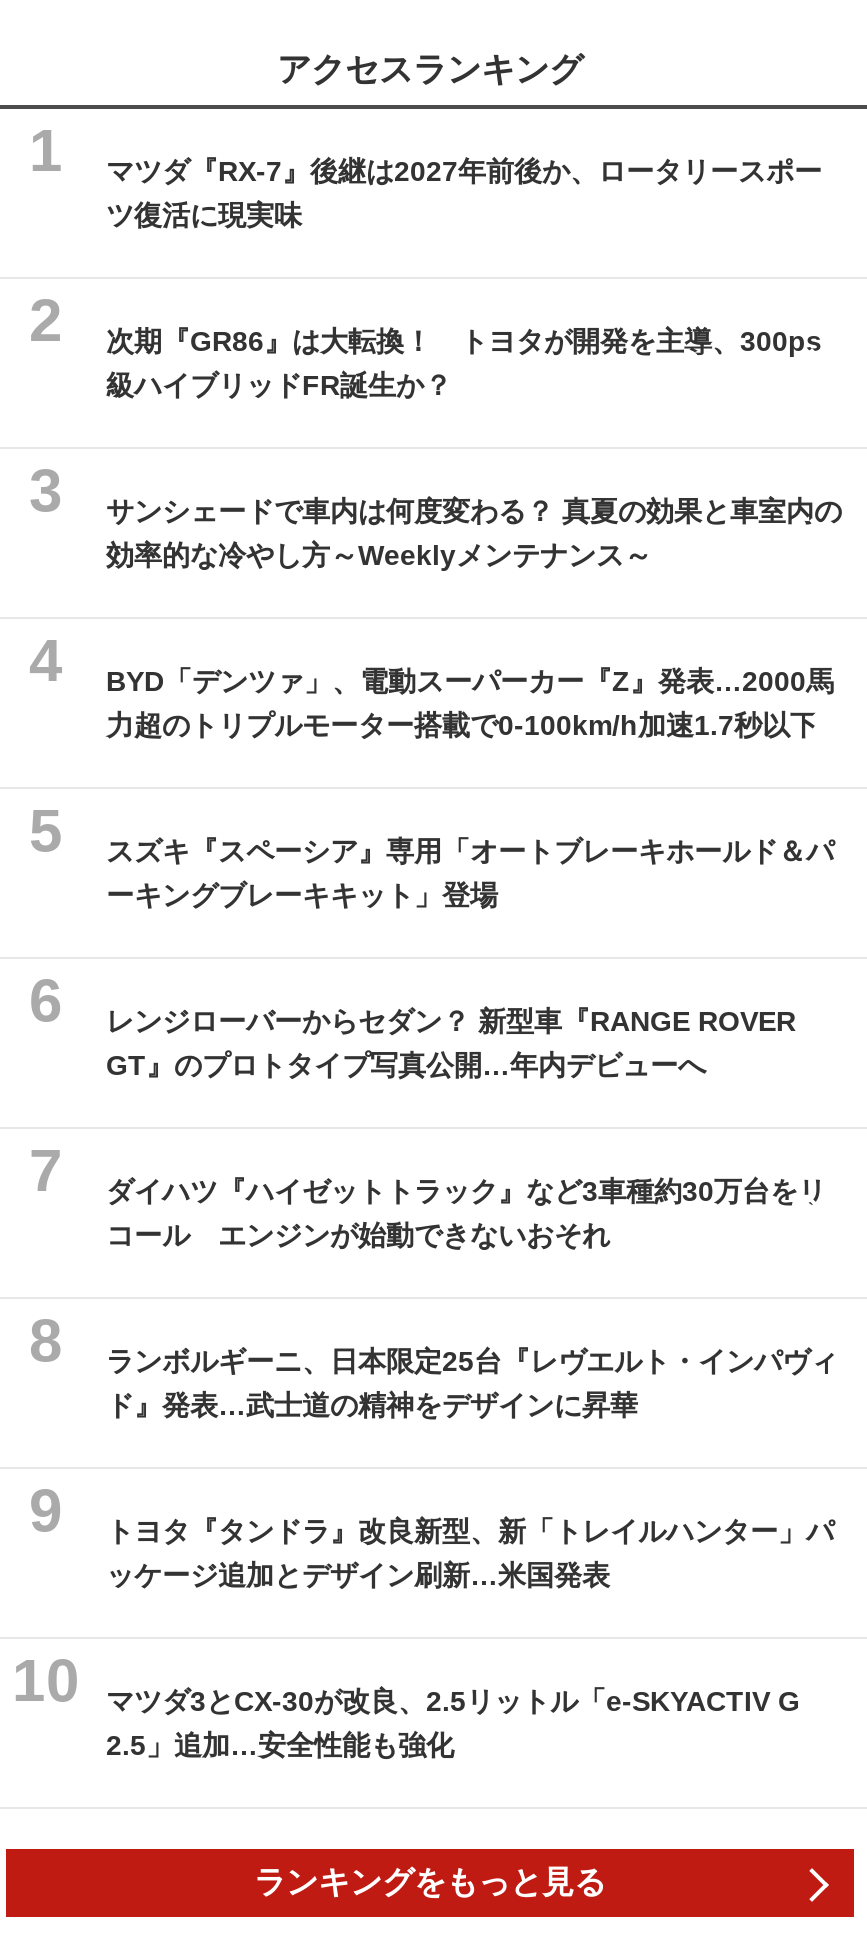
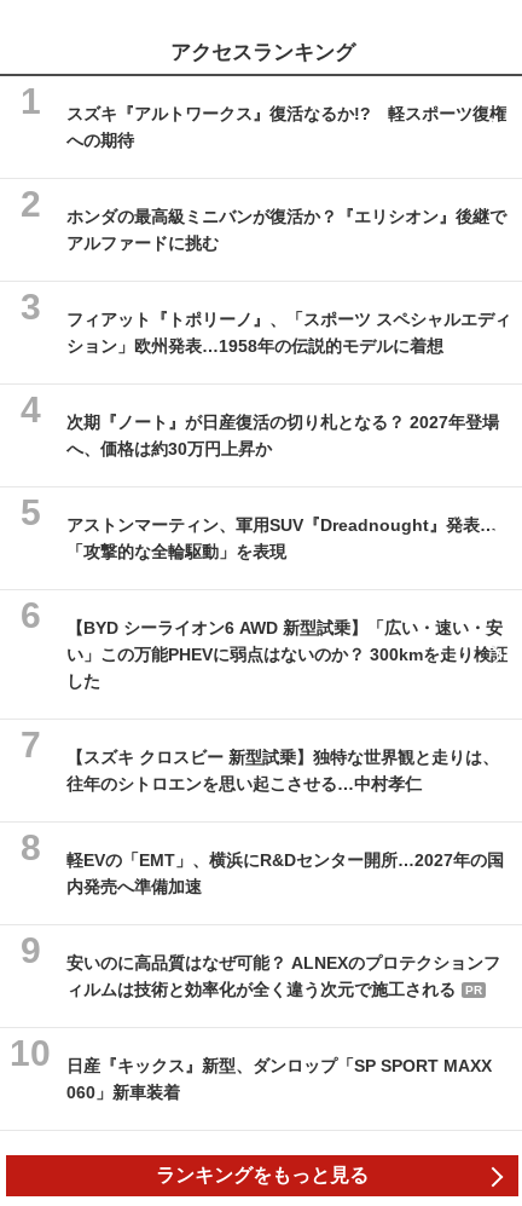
[106,155,822,231] マツダ『RX-7』後継は2027年前後か、ロータリースポー | ツ復活に現実味 -> [66,104,506,150] スズキ『アルトワークス』復活なるか!? 軽スポーツ復権 | への期待
[106,325,822,401] 次期『GR86』は大転換！ トヨタが開発を主導、300ps | 級ハイブリッドFR誕生か？ -> [66,207,506,253] ホンダの最高級ミニバンが復活か？『エリシオン』後継で | アルファードに挑む
[106,495,842,571] サンシェードで車内は何度変わる？ 真夏の効果と車室内の | 効率的な冷やし方～Weeklyメンテナンス～ -> [66,310,511,356] フィアット『トポリーノ』、「スポーツ スペシャルエディ | ション」欧州発表…1958年の伝説的モデルに着想
[106,665,834,741] BYD「デンツァ」、電動スーパーカー『Z』発表…2000馬 | 力超のトリプルモーター搭載で0-100km/h加速1.7秒以下 -> [66,413,499,459] 次期『ノート』が日産復活の切り札となる？ 2027年登場 | へ、価格は約30万円上昇か
[106,835,834,911] スズキ『スペーシア』専用「オートブレーキホールド＆パ | ーキングブレーキキット」登場 -> [66,516,497,562] アストンマーティン、軍用SUV『Dreadnought』発表… | 「攻撃的な全輪駆動」を表現
[106,1005,796,1081] レンジローバーからセダン？ 新型車『RANGE ROVER | GT』のプロトタイプ写真公開…年内デビューへ -> [66,618,507,691] 【BYD シーライオン6 AWD 新型試乗】「広い・速い・安 | い」この万能PHEVに弱点はないのか？ 300kmを走り検証 | した
[106,1175,826,1251] ダイハツ『ハイゼットトラック』など3車種約30万台をリ | コール エンジンが始動できないおそれ -> [66,748,499,794] 【スズキ クロスビー 新型試乗】独特な世界観と走りは、 | 往年のシトロエンを思い起こさせる…中村孝仁
[106,1345,838,1421] ランボルギーニ、日本限定25台『レヴエルト・インパヴィ | ド』発表…武士道の精神をデザインに昇華 -> [66,851,504,897] 軽EVの「EMT」、横浜にR&Dセンター開所…2027年の国 | 内発売へ準備加速
[106,1515,834,1591] トヨタ『タンドラ』改良新型、新「トレイルハンター」パ | ッケージ追加とデザイン刷新…米国発表 -> [66,953,500,999] 安いのに高品質はなぜ可能？ ALNEXのプロテクションフ | ィルムは技術と効率化が全く違う次元で施工される | PR
[106,1685,800,1761] マツダ3とCX-30が改良、2.5リットル「e-SKYACTIV G | 2.5」追加…安全性能も強化 -> [66,1056,492,1102] 日産『キックス』新型、ダンロップ「SP SPORT MAXX | 060」新車装着

